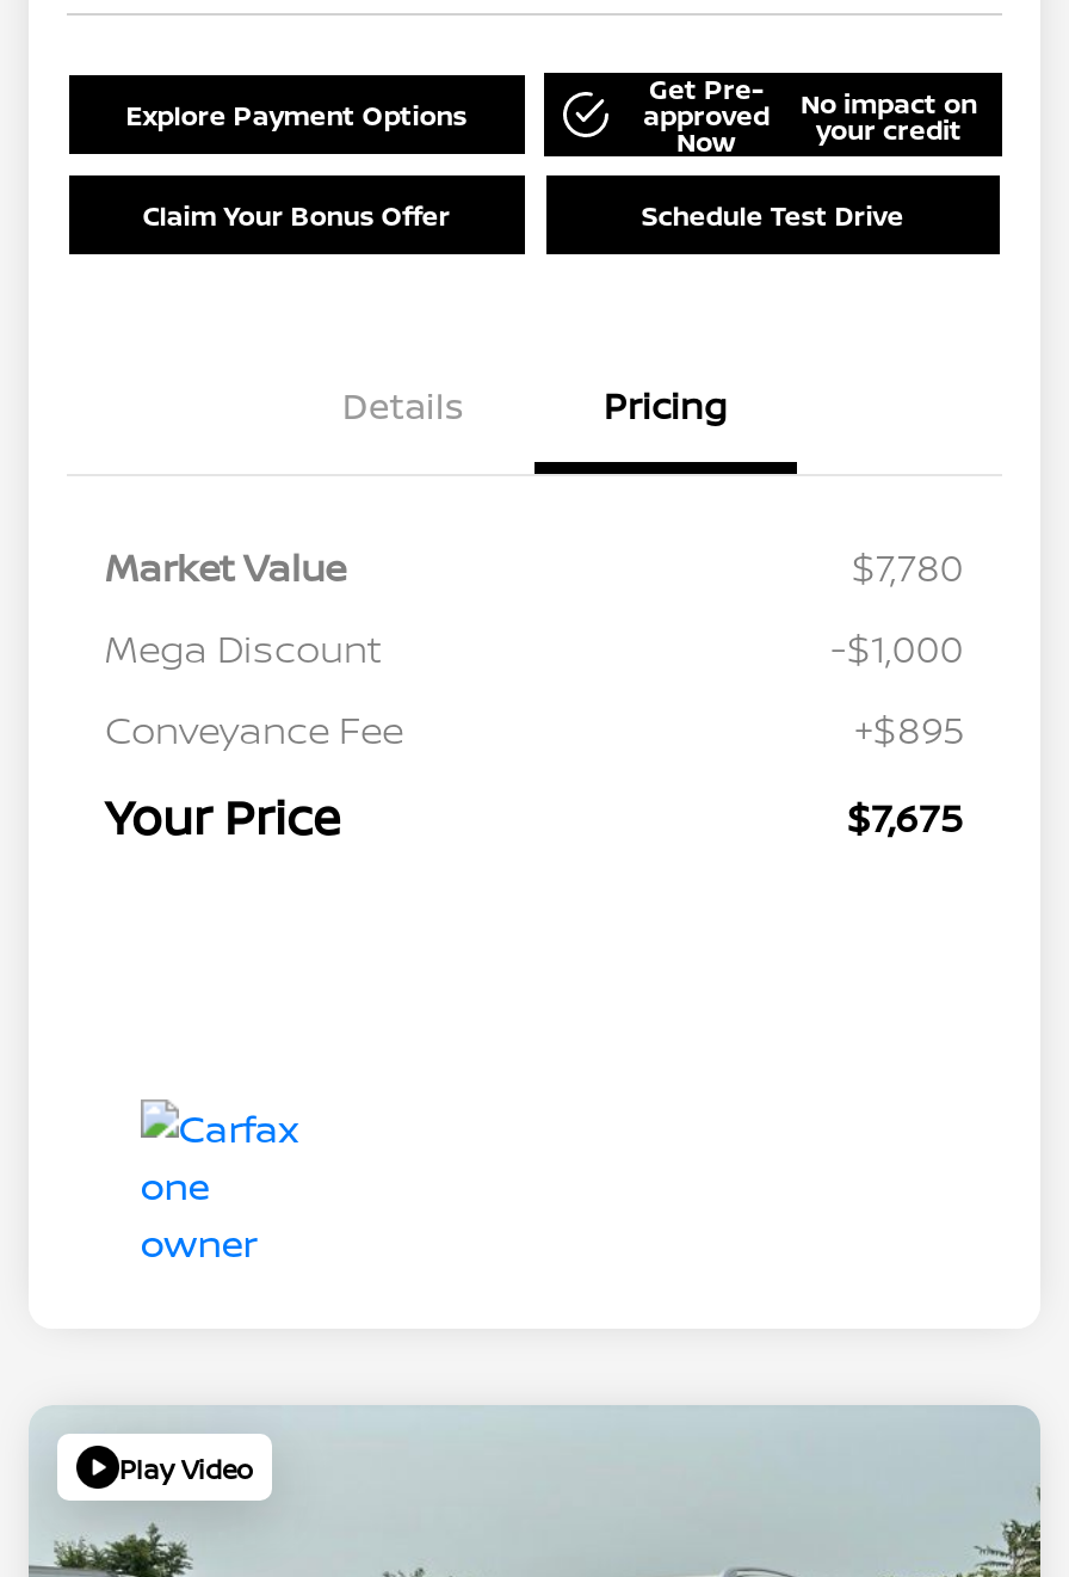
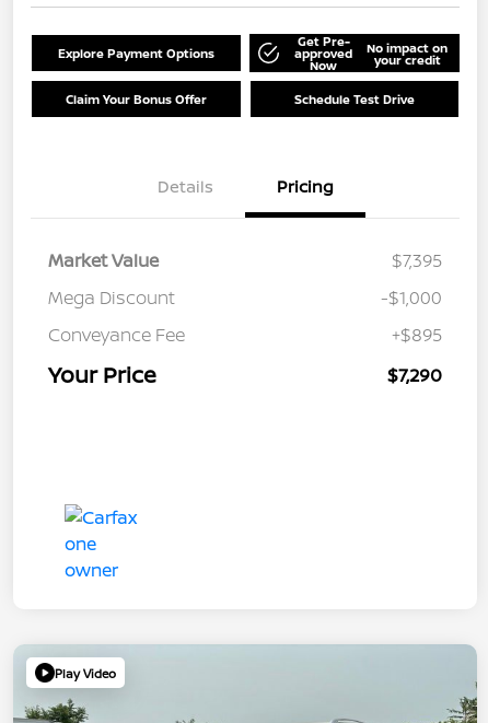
[852,541,964,594] $7,780 -> [392,249,442,273] $7,395
[847,792,964,844] $7,675 -> [387,363,442,387] $7,290

